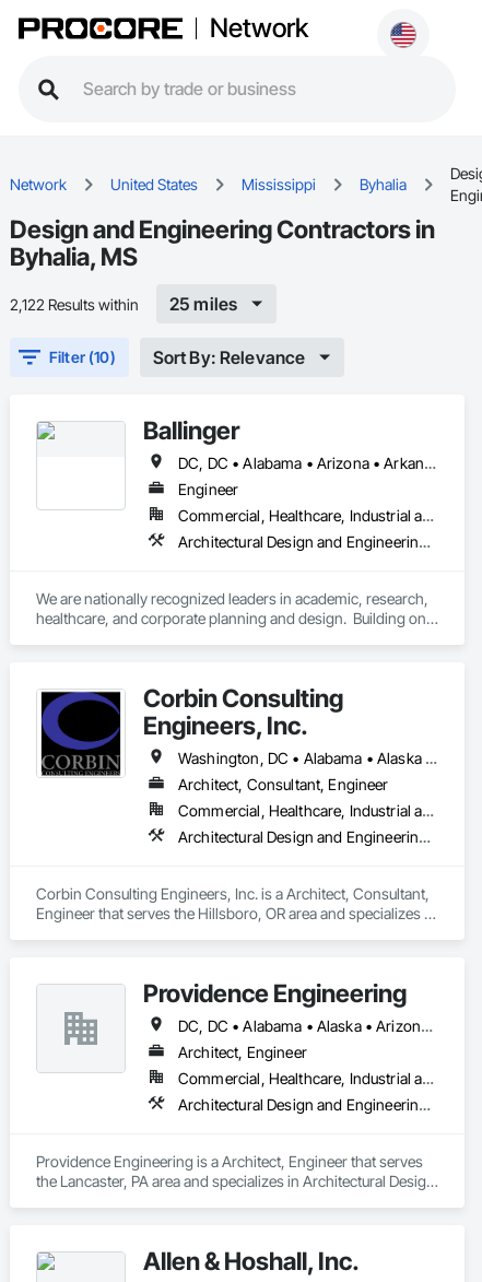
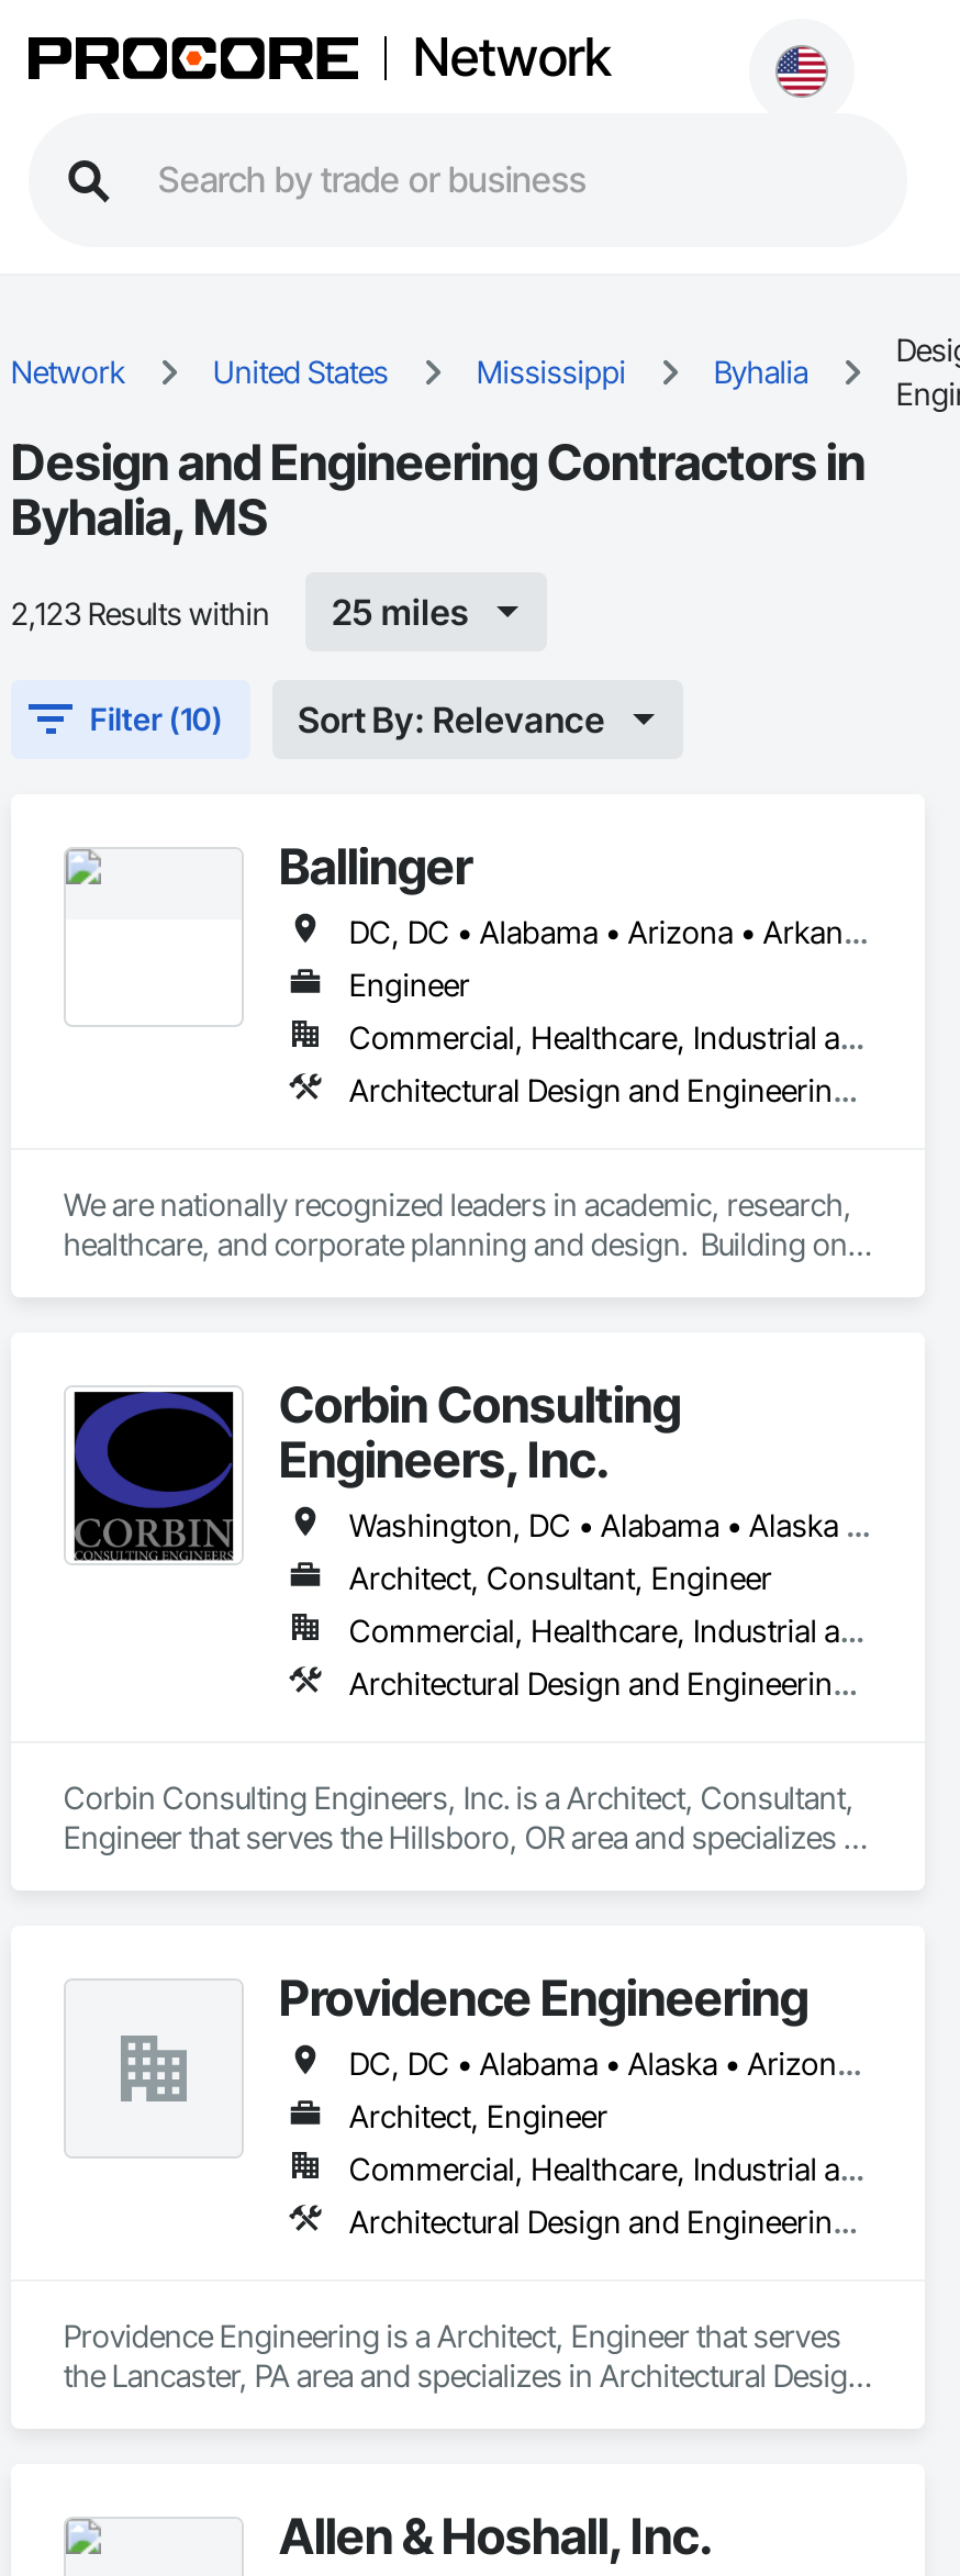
[10,295,139,313] 2,122 Results within -> [11,593,270,631] 2,123 Results within

